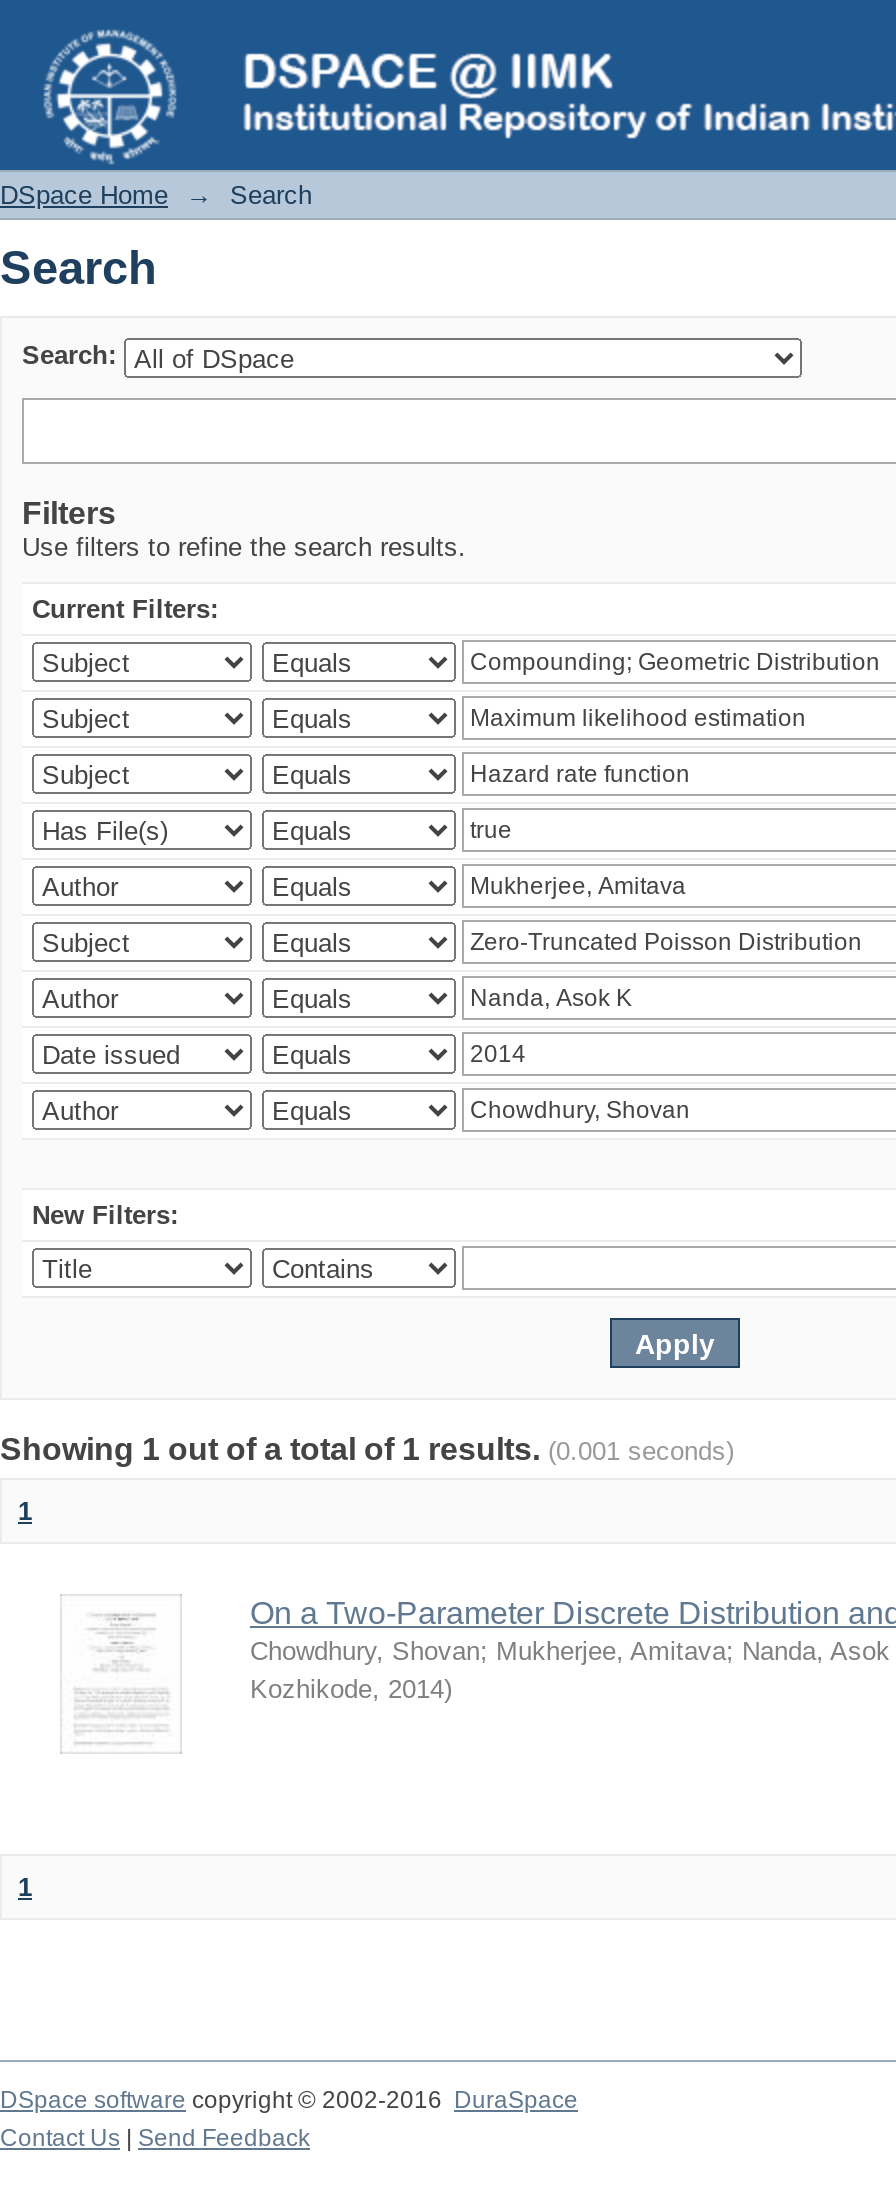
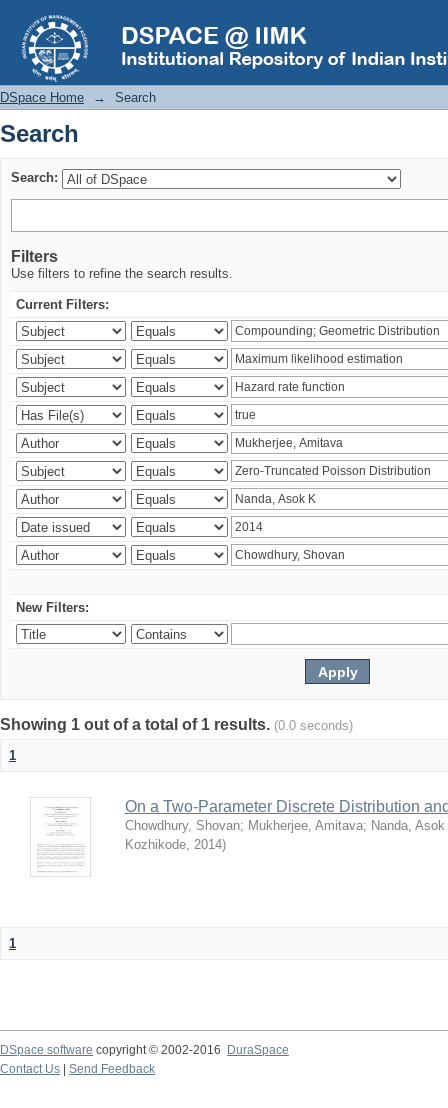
[0,1432,734,1466] Showing 1 out of a total of 1 results. (0.001 seconds) -> [0,716,353,733] Showing 1 out of a total of 1 results. (0.0 seconds)

